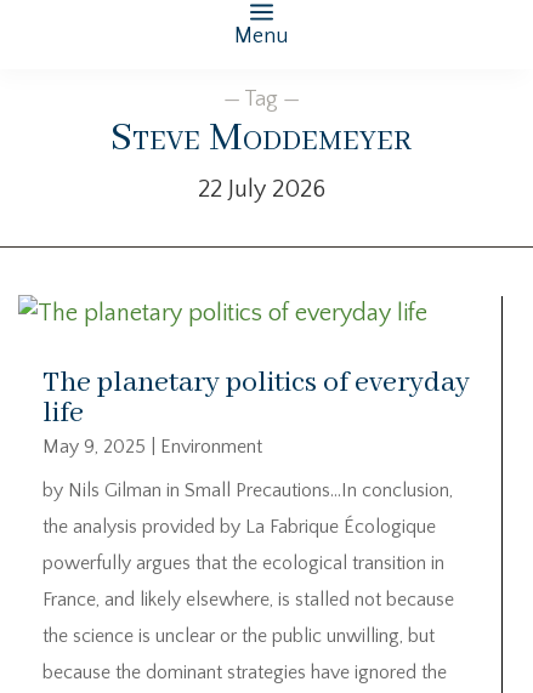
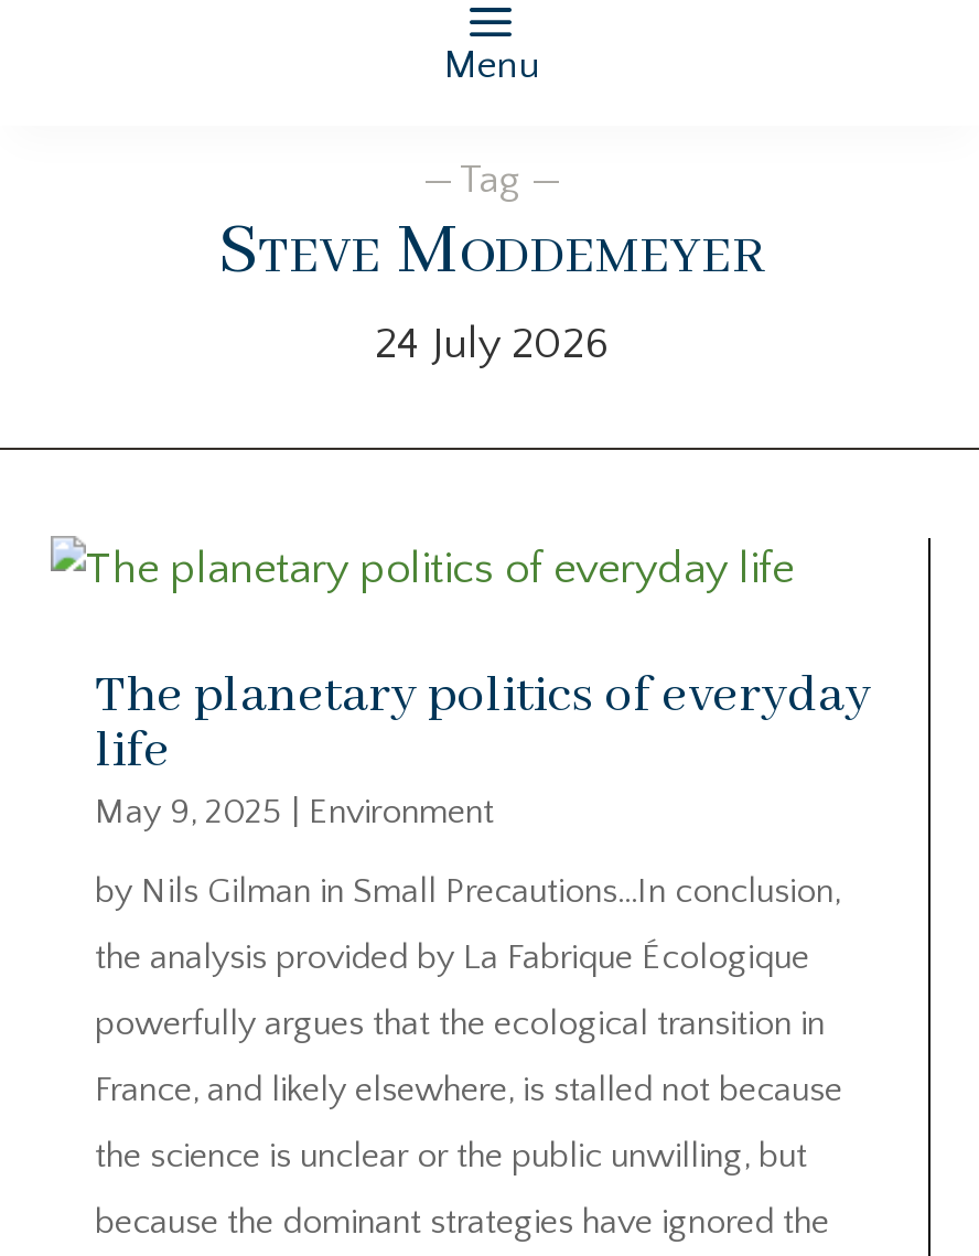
[197,176,325,203] 22 July 2026 -> [375,320,609,368] 24 July 2026

